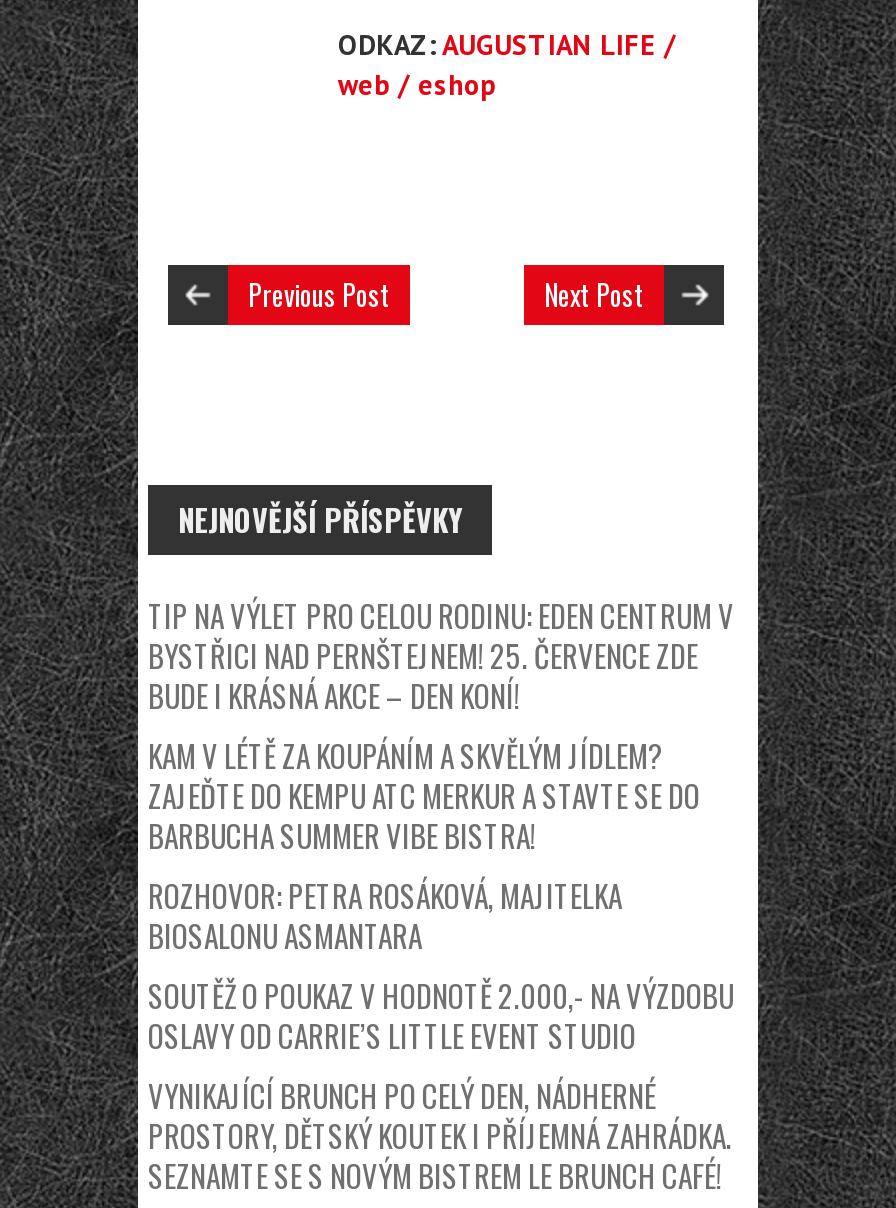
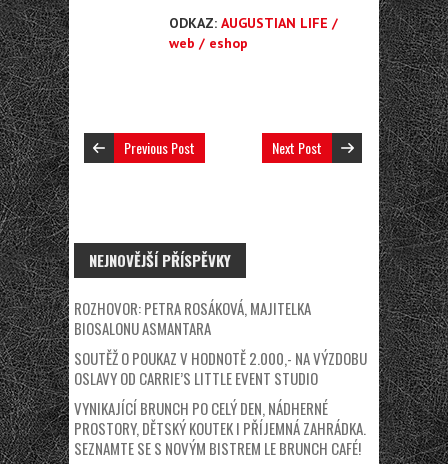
[148,594,734,858] TIP NA VÝLET PRO CELOU RODINU: EDEN CENTRUM V | BYSTŘICI NAD PERNŠTEJNEM! 25. ČERVENCE ZDE | BUDE I KRÁSNÁ AKCE – DEN KONÍ! | KAM V LÉTĚ ZA KOUPÁNÍM A SKVĚLÝM JÍDLEM? | ZAJEĎTE DO KEMPU ATC MERKUR A STAVTE SE DO | BARBUCHA SUMMER VIBE BISTRA! -> none

